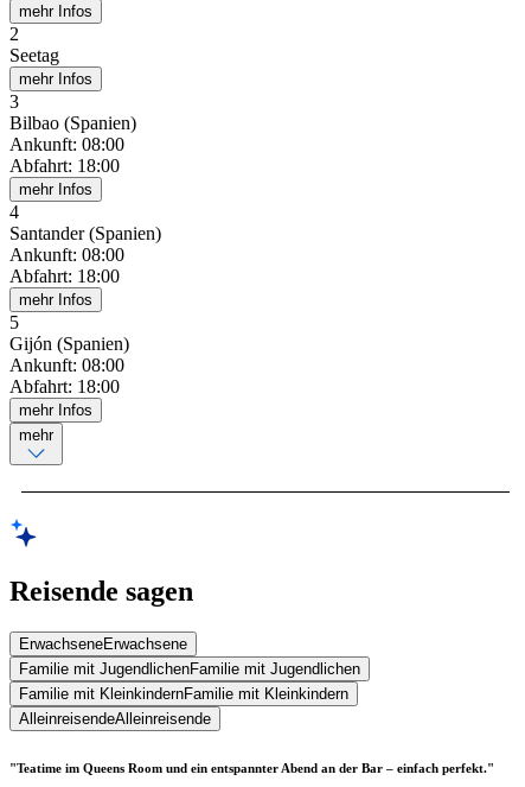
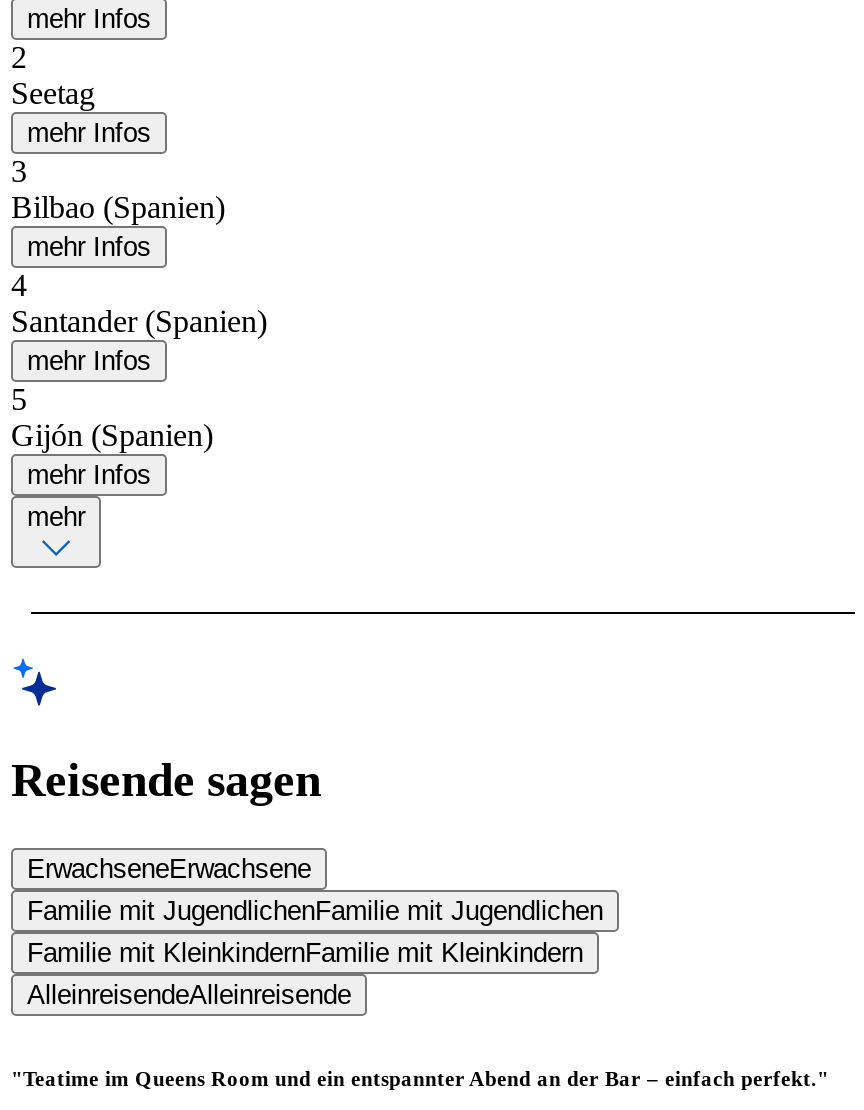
[9,134,124,176] Ankunft: 08:00 | Abfahrt: 18:00 -> none
[9,245,124,286] Ankunft: 08:00 | Abfahrt: 18:00 -> none
[9,355,124,397] Ankunft: 08:00 | Abfahrt: 18:00 -> none

